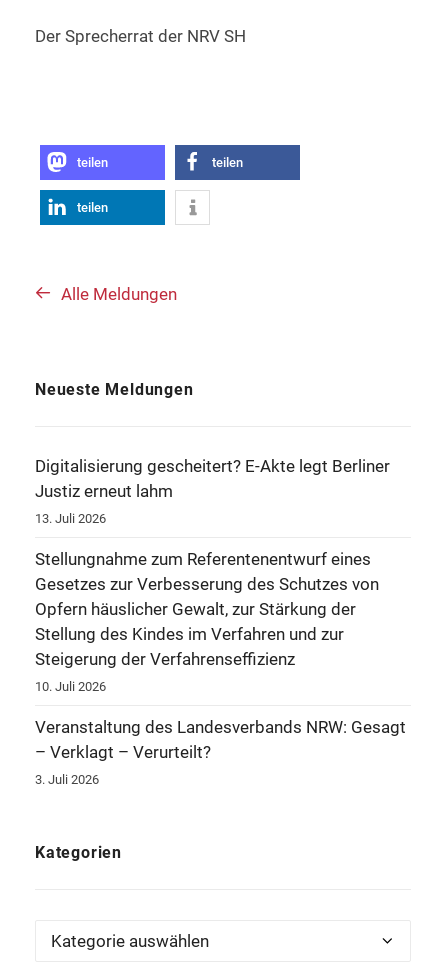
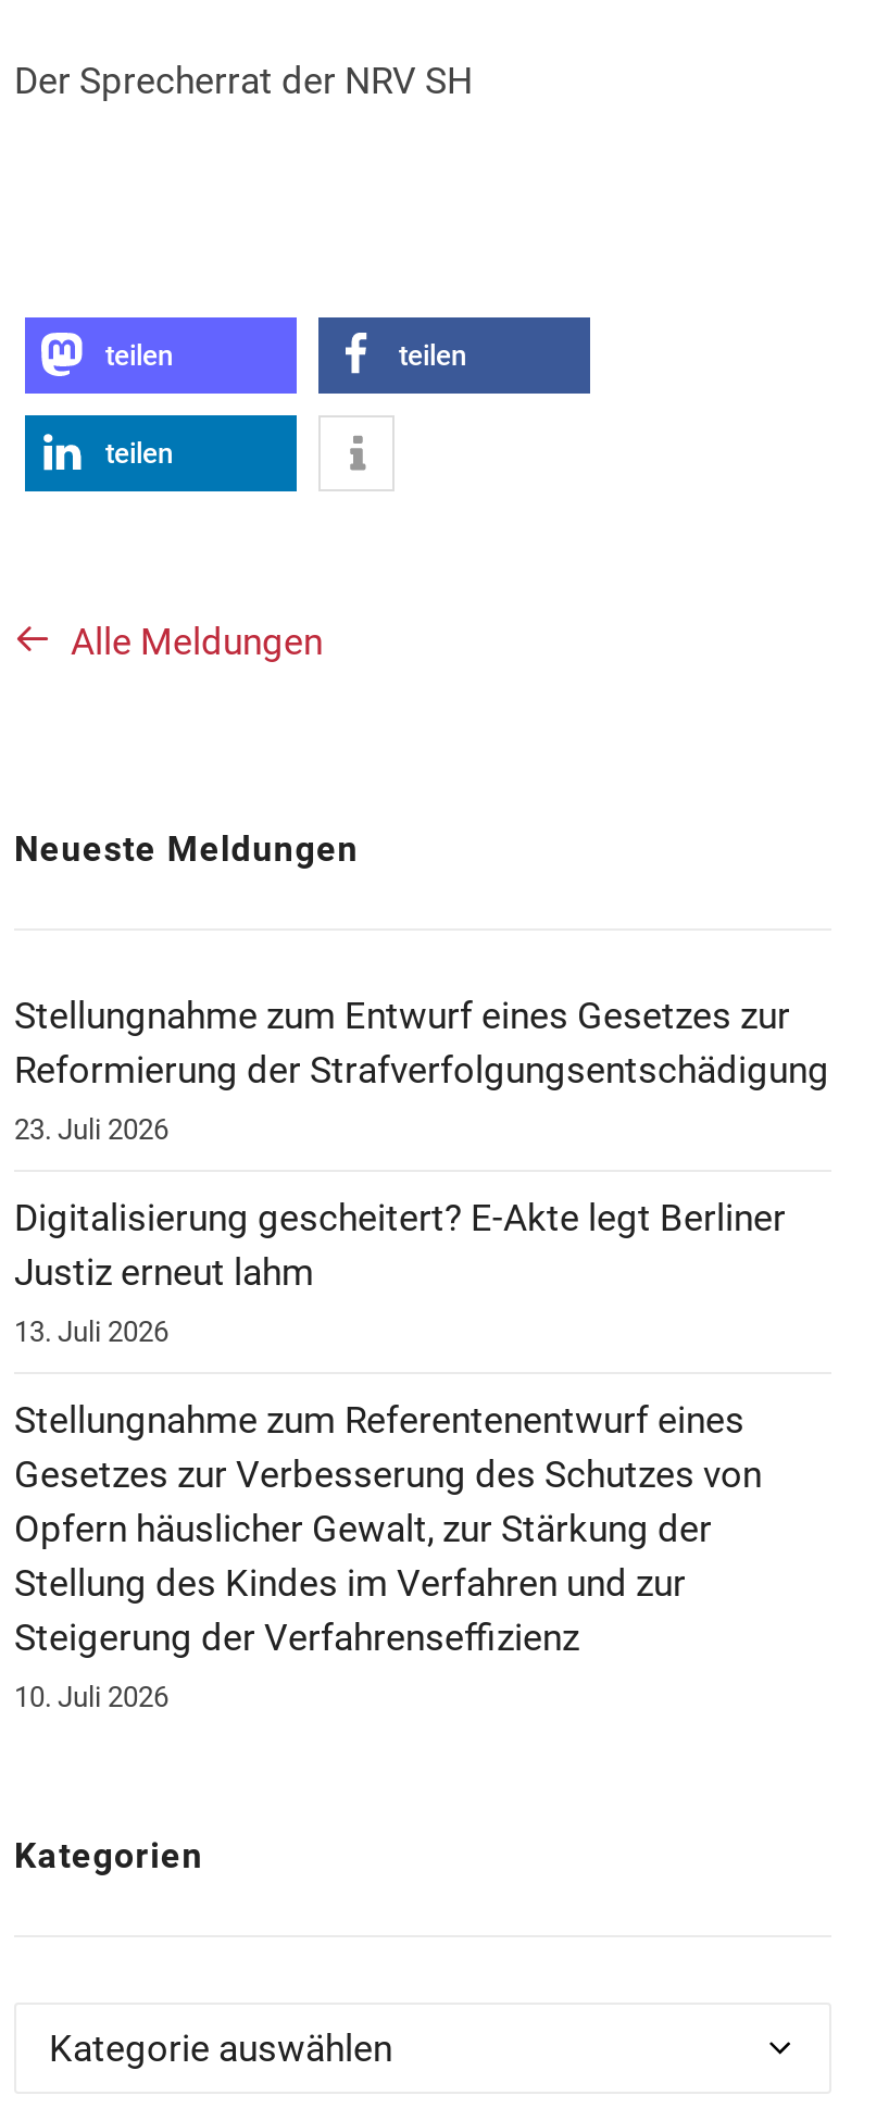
none -> [14,994,829,1146] Stellungnahme zum Entwurf eines Gesetzes zur | Reformierung der Strafverfolgungsentschädigung | 23. Juli 2026
moved [35,456,390,694] -> [14,1196,786,1713]: Digitalisierung gescheitert? E-Akte legt Berliner | Justiz erneut lahm | 13. Juli 2026 | ... | Steigerung der Verfahrenseffizienz | 10. Juli 2026
[35,717,406,787] Veranstaltung des Landesverbands NRW: Gesagt | – Verklagt – Verurteilt? | 3. Juli 2026 -> none

